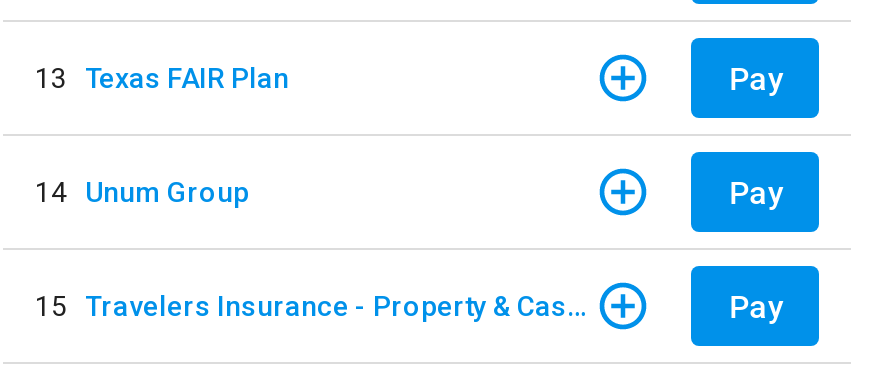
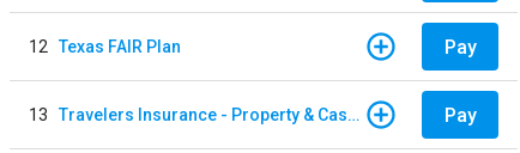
[35,61,289,93] 13 Texas FAIR Plan -> [29,36,181,56] 12 Texas FAIR Plan
[35,173,783,321] 14 Unum Group | Pay | 15 -> [29,105,48,124] 13

